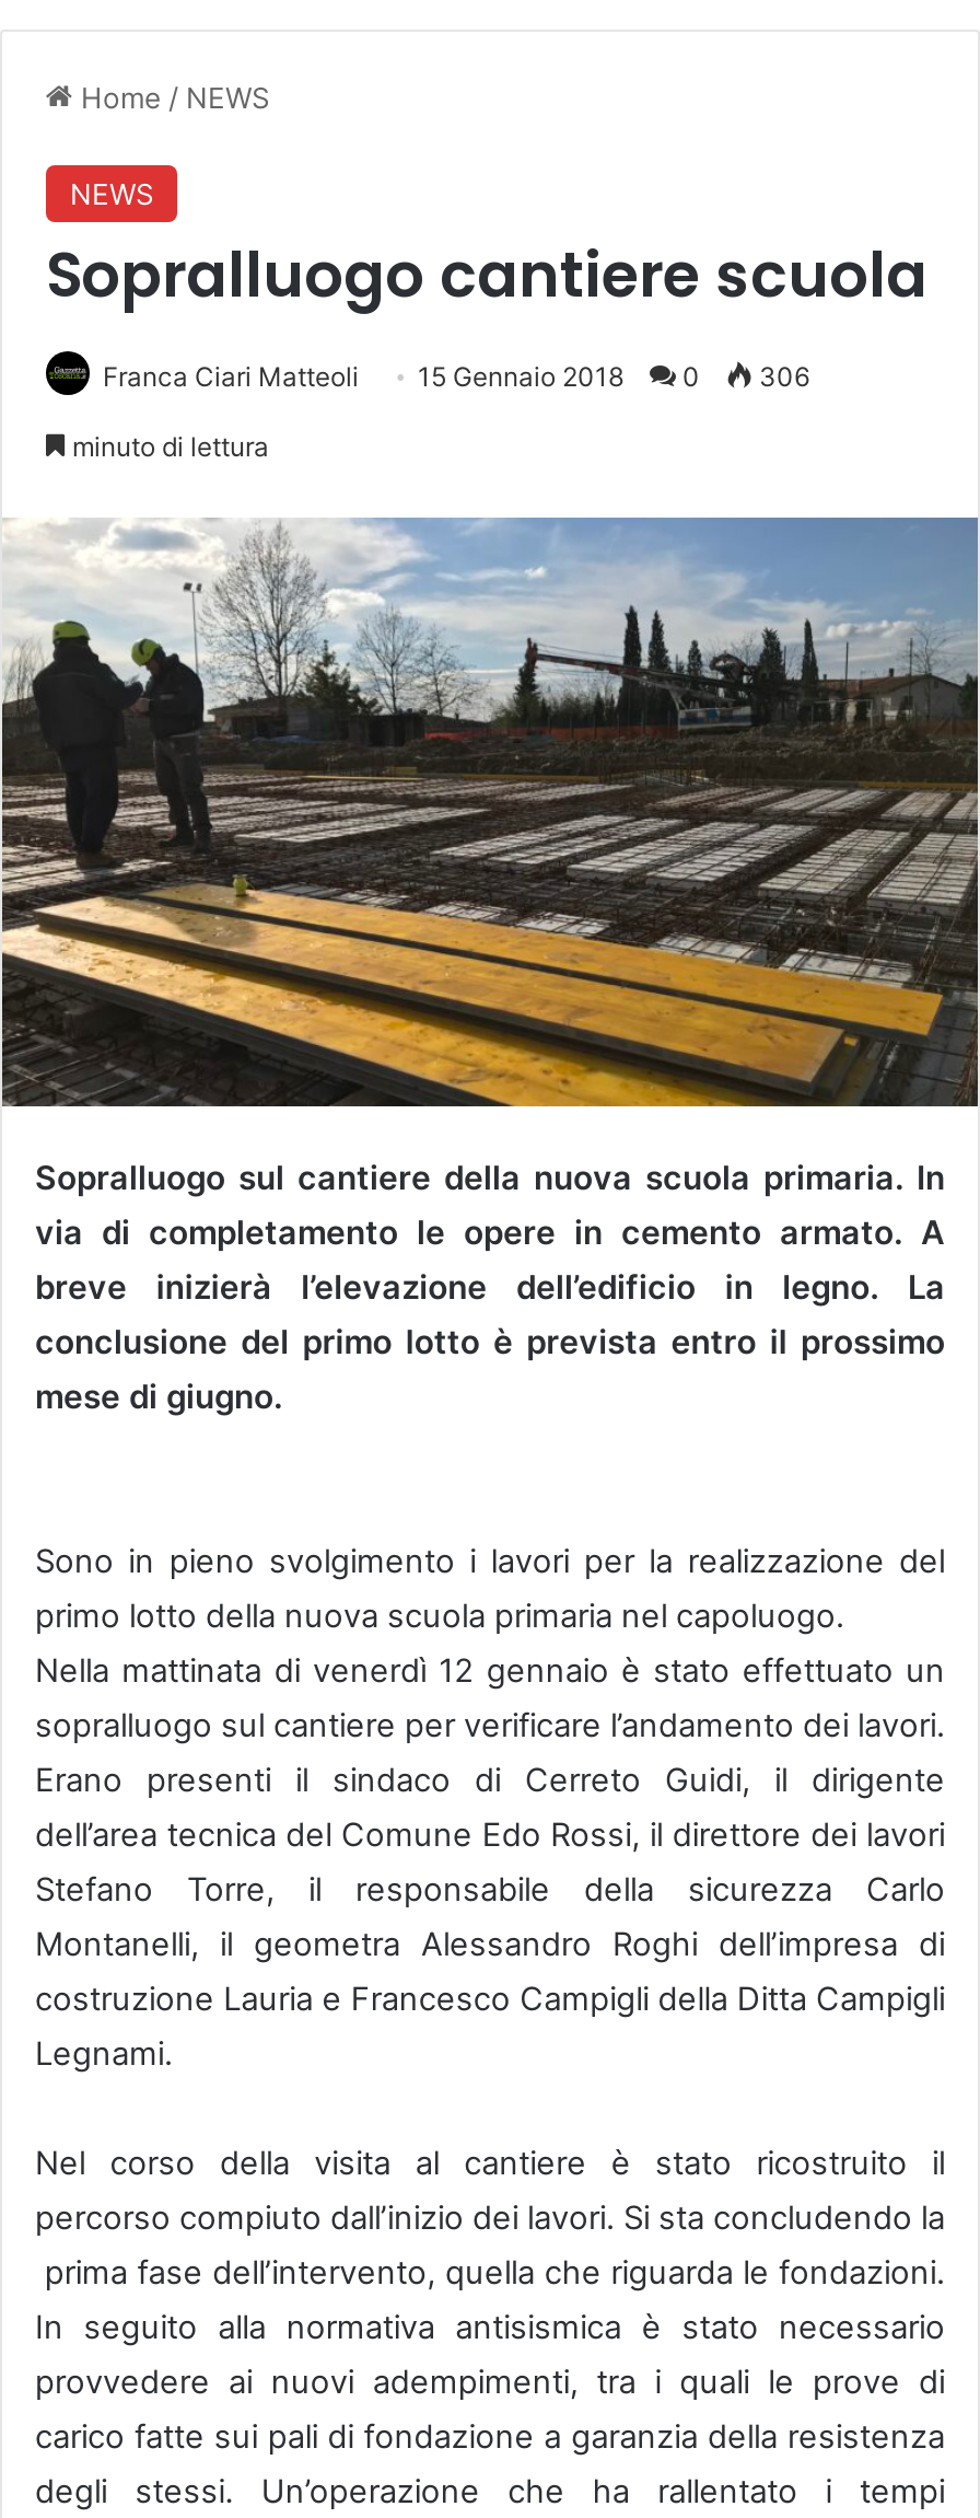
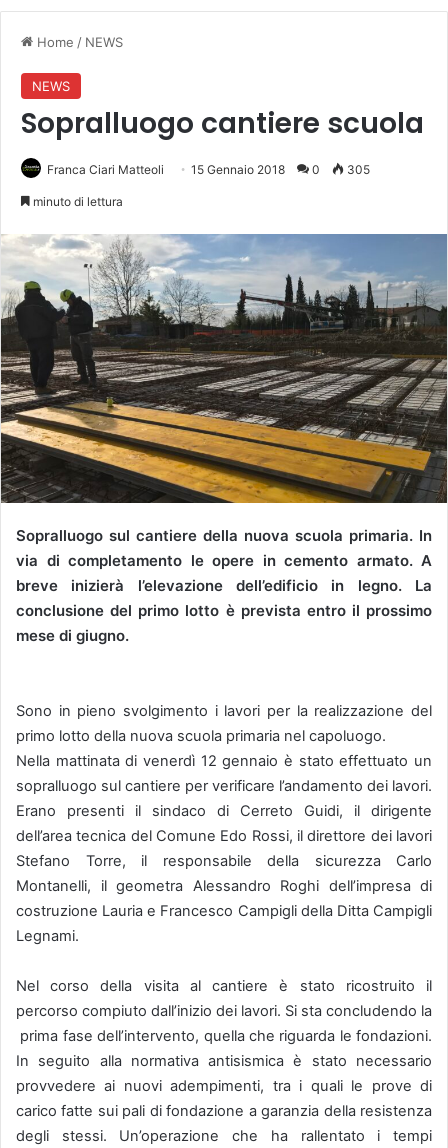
[103,360,809,392] Franca Ciari Matteoli 15 Gennaio 2018 0 306 -> [47,162,370,177] Franca Ciari Matteoli 15 Gennaio 2018 0 305

